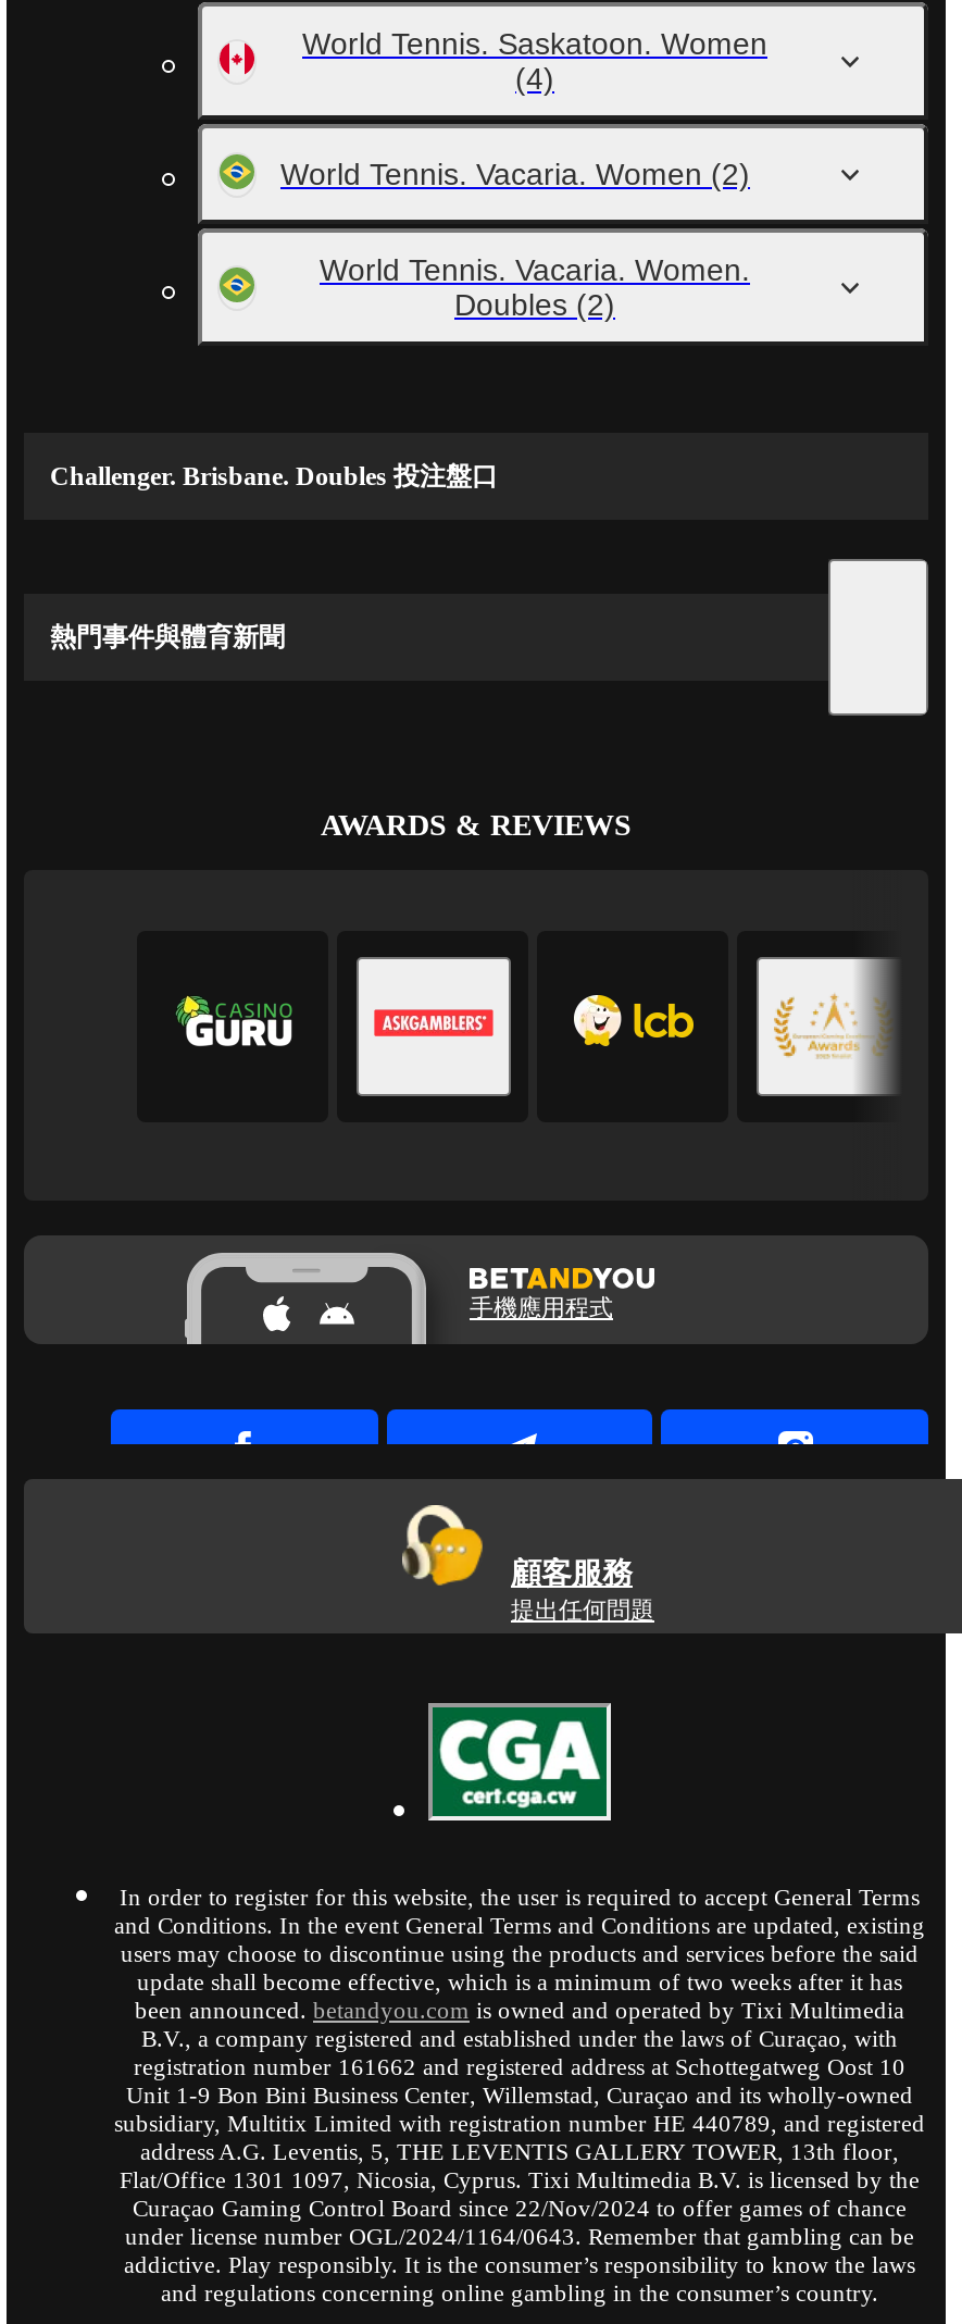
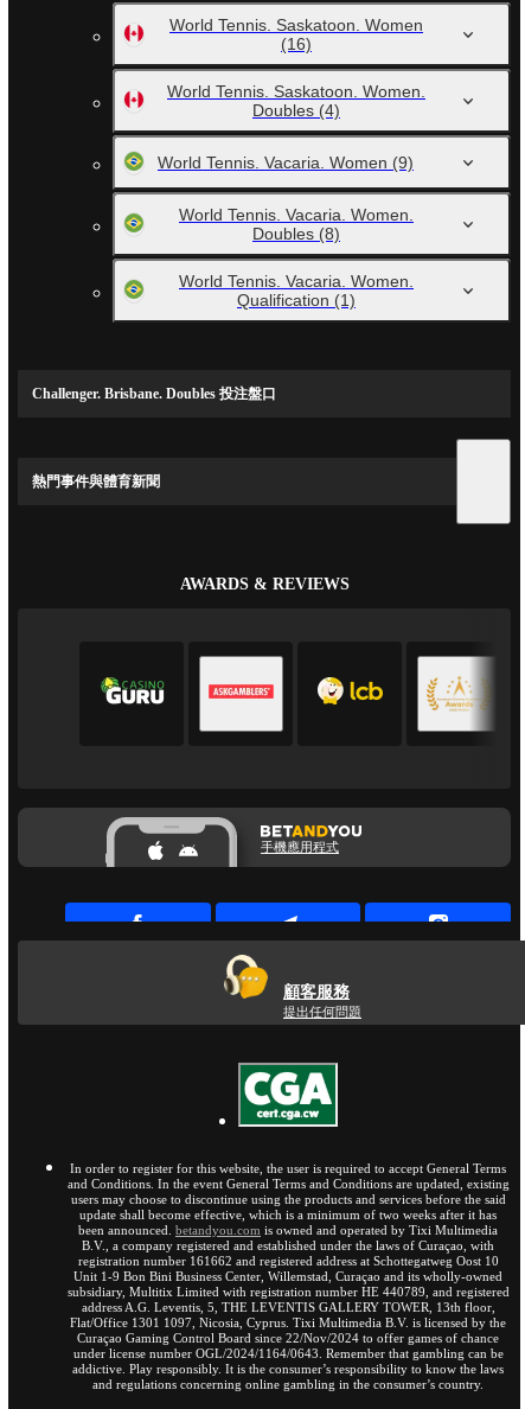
[280,61,750,191] (4) | World Tennis. Vacaria. Women (2) -> [158,34,425,172] (16) | World Tennis. Saskatoon. Women. | Doubles (4) | World Tennis. Vacaria. Women (9)
[454,287,615,322] Doubles (2) -> [179,224,414,310] Doubles (8) | World Tennis. Vacaria. Women. | Qualification (1)

